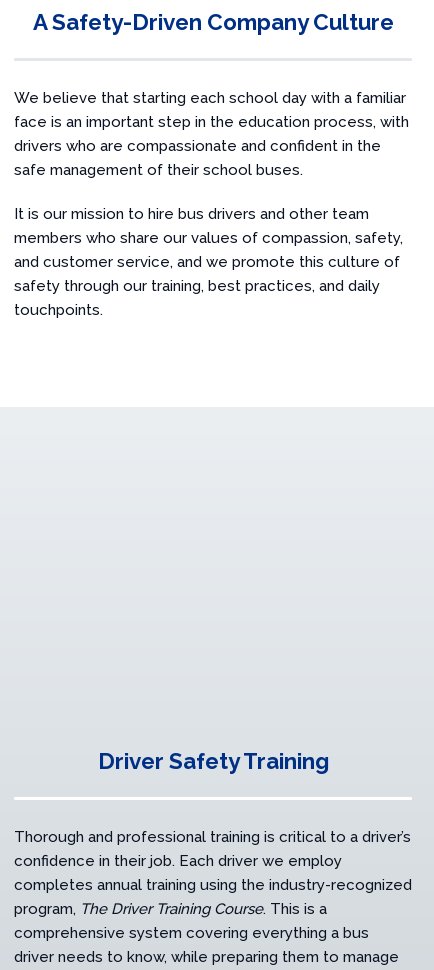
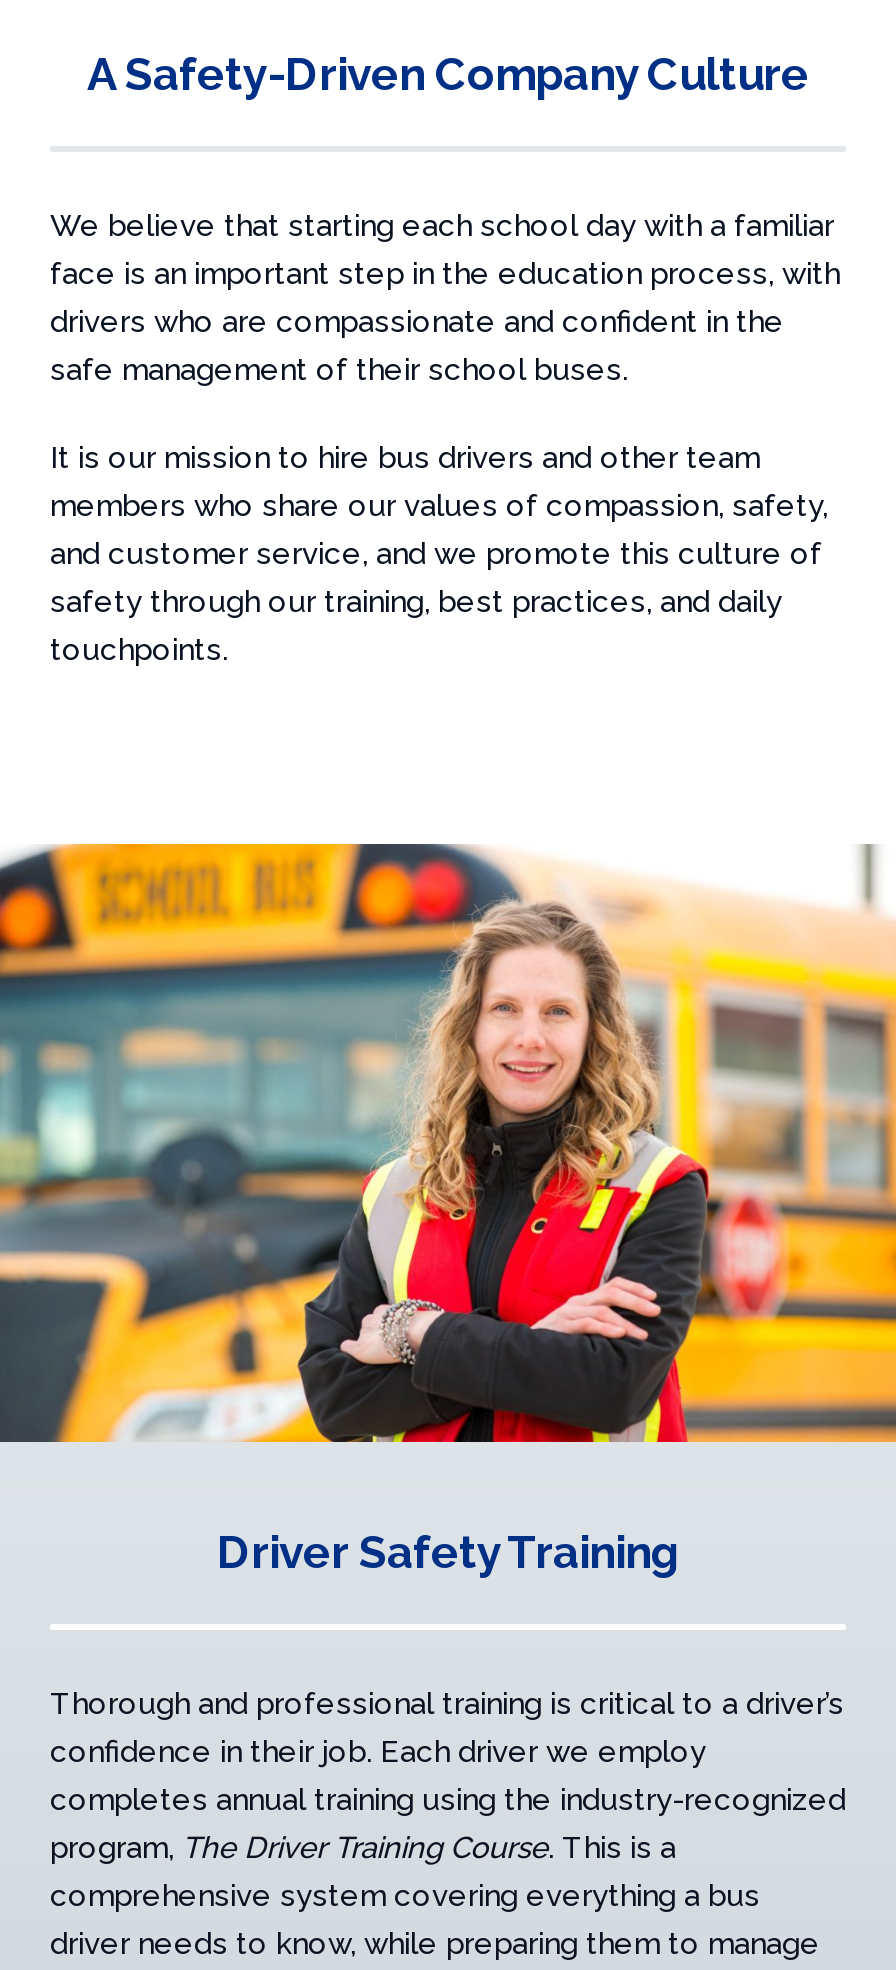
none -> [6,842,890,1444] [image]

